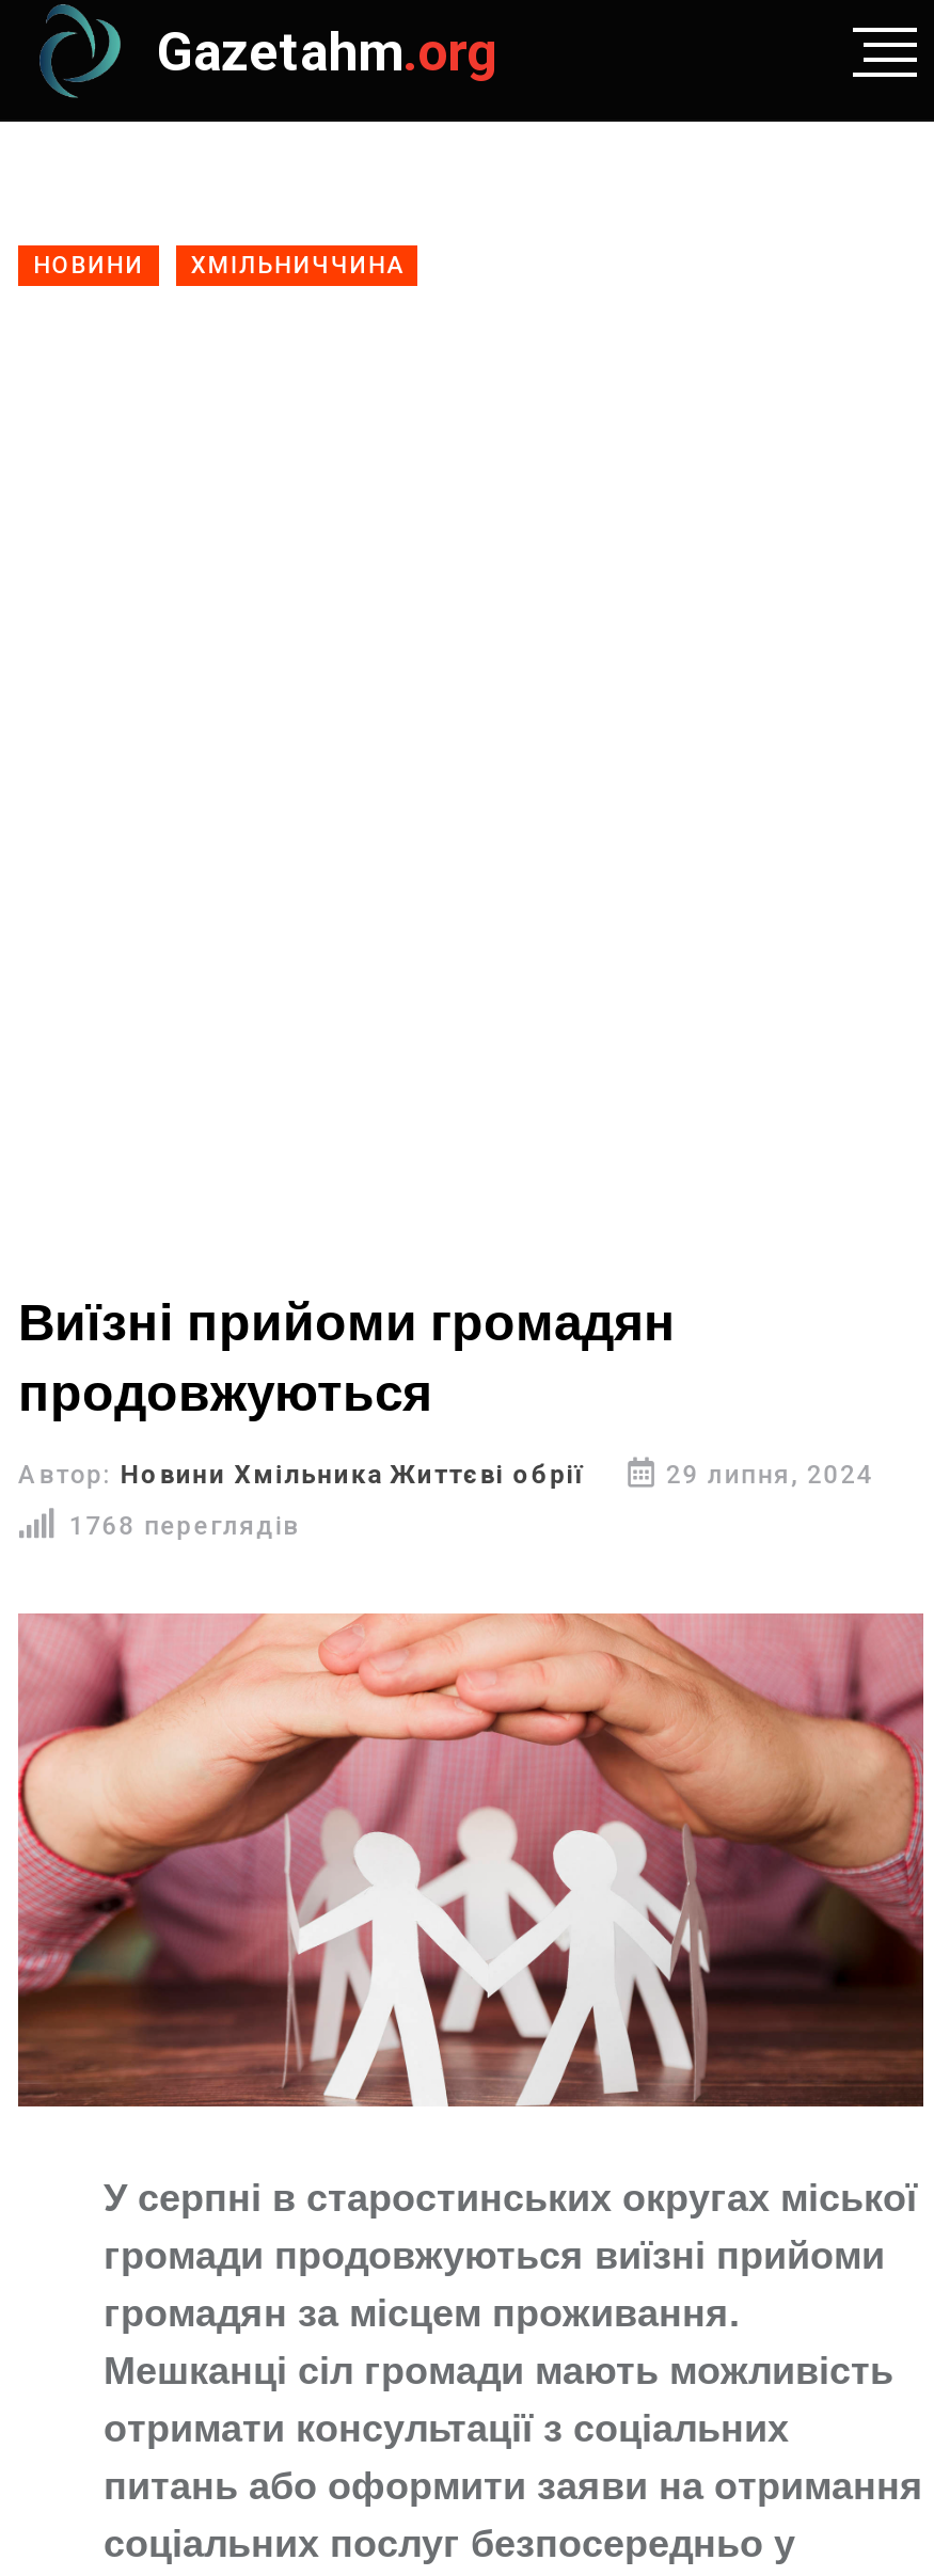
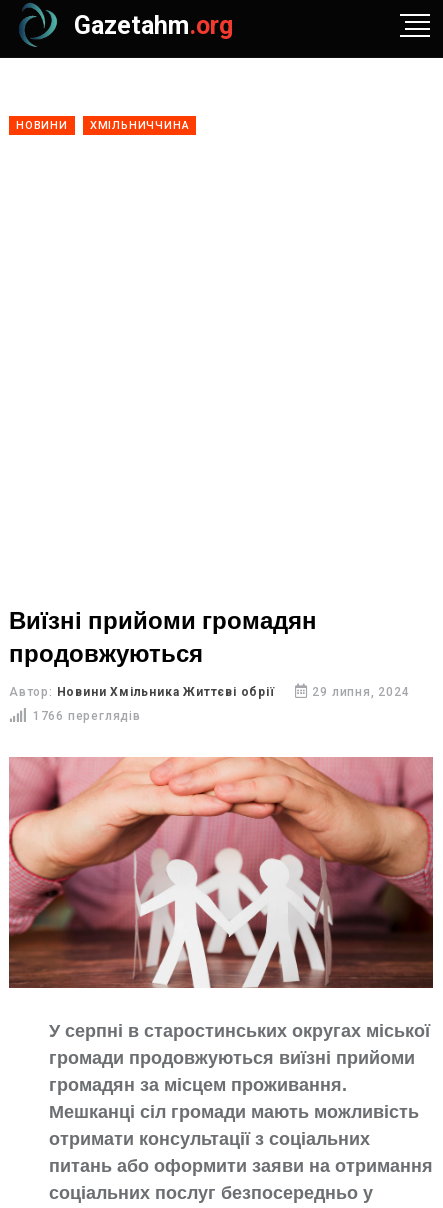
[69,1511,300,1541] 1768 переглядів -> [33,709,141,723] 1766 переглядів

